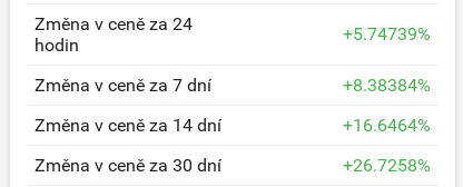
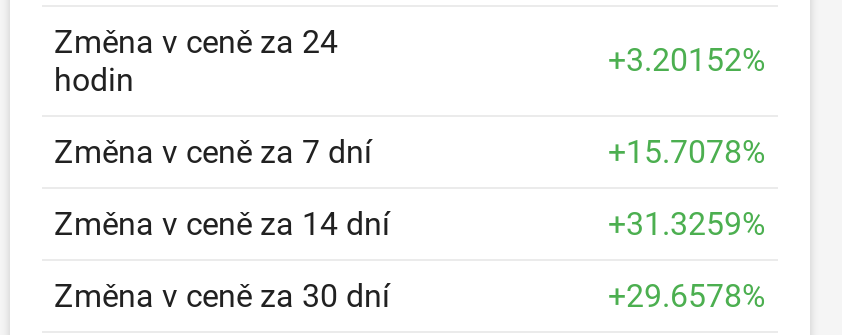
[343,23,431,44] +5.74739% -> [608,40,766,78] +3.20152%
[343,74,431,95] +8.38384% -> [608,132,766,170] +15.7078%
[343,114,431,135] +16.6464% -> [608,204,766,242] +31.3259%
[343,154,431,175] +26.7258% -> [608,276,766,314] +29.6578%

